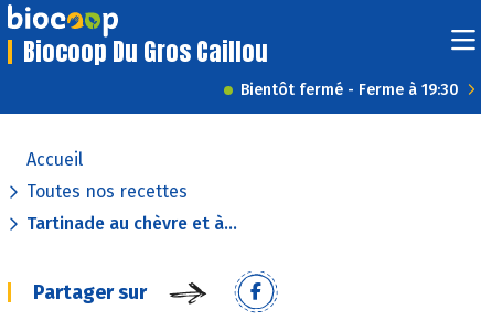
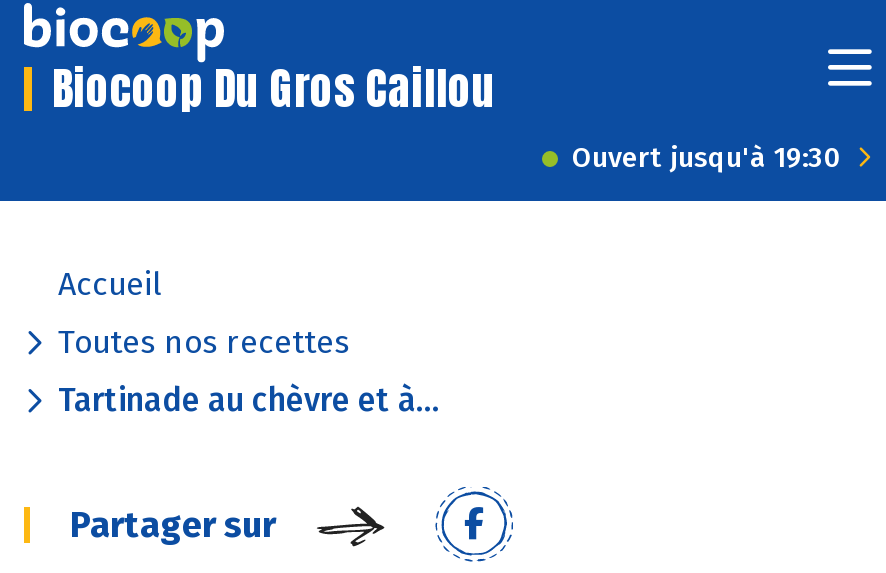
[240,81,459,99] Bientôt fermé - Ferme à 19:30 -> [572,141,842,175] Ouvert jusqu'à 19:30

